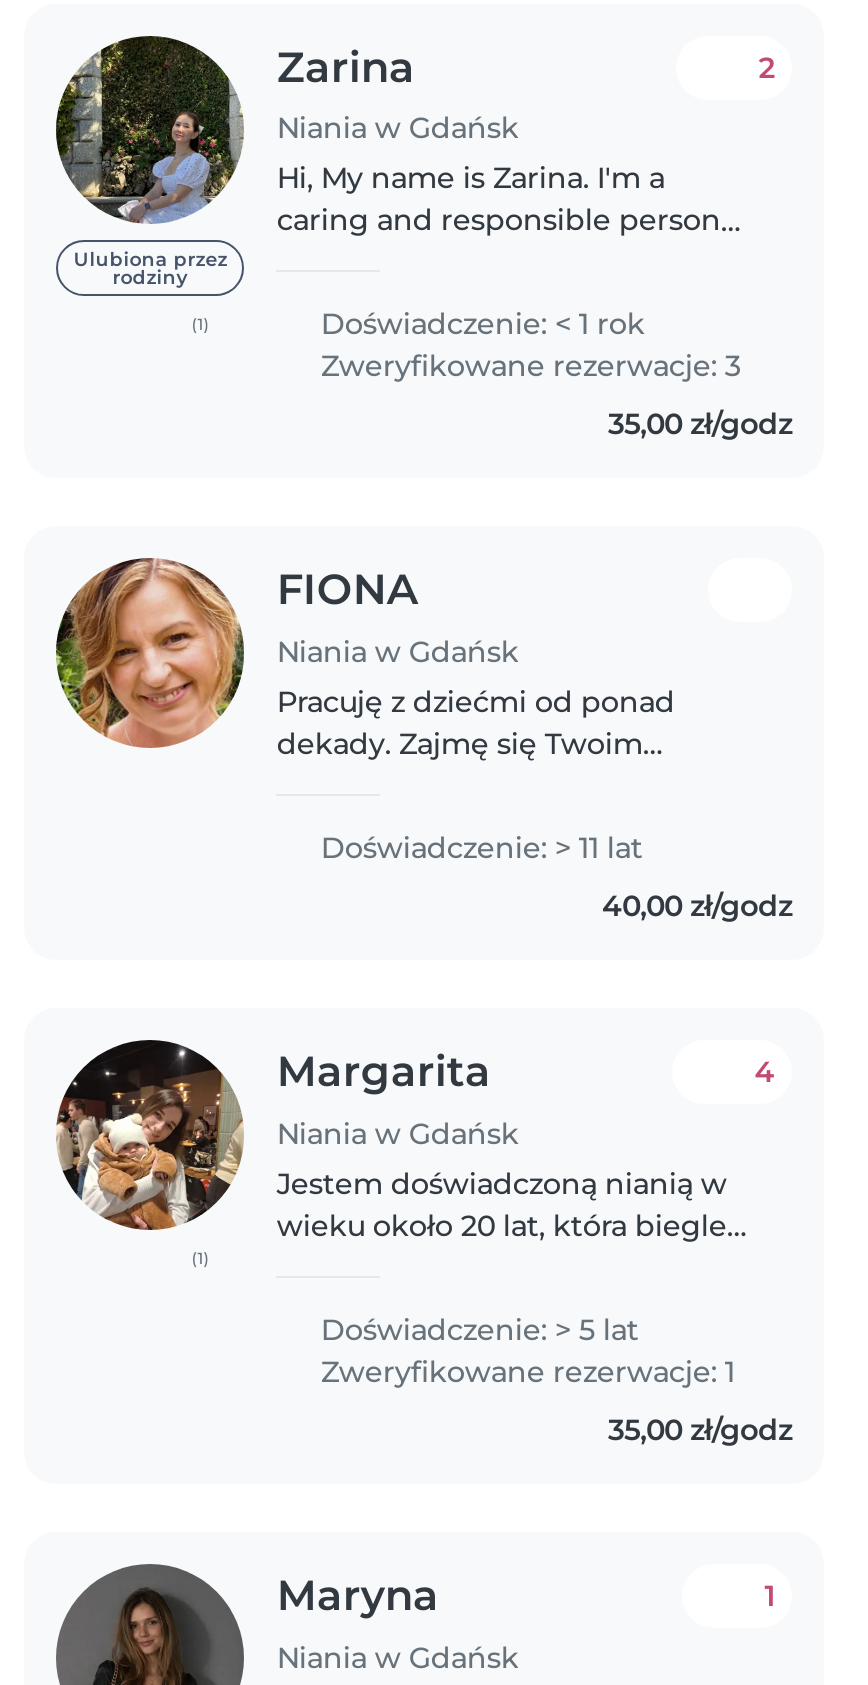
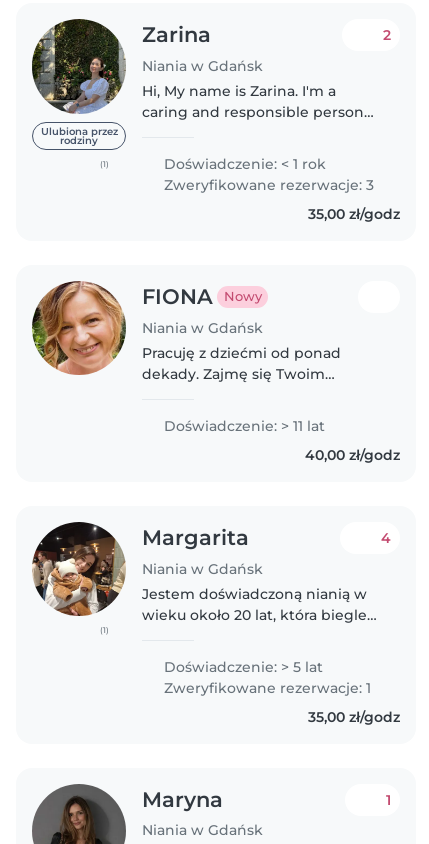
none -> [224,289,262,304] Nowy

